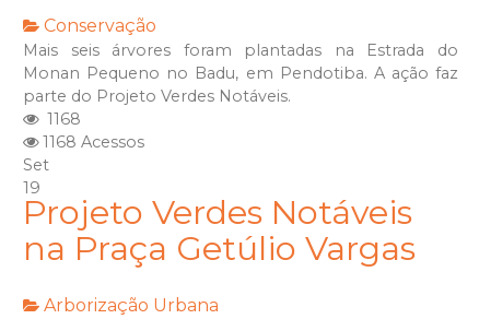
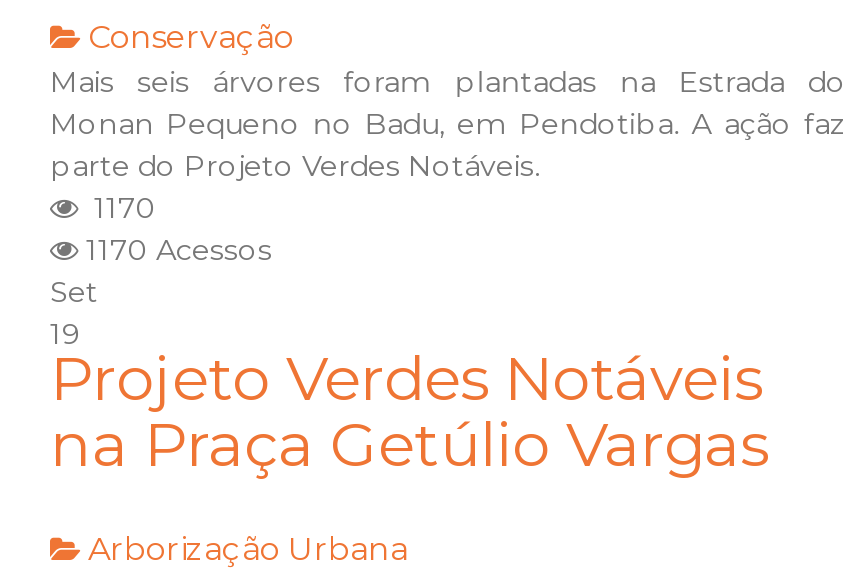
[38,110,81,129] 1168 -> [78,191,156,227] 1170
[38,133,144,152] 1168 Acessos -> [78,233,272,269] 1170 Acessos

